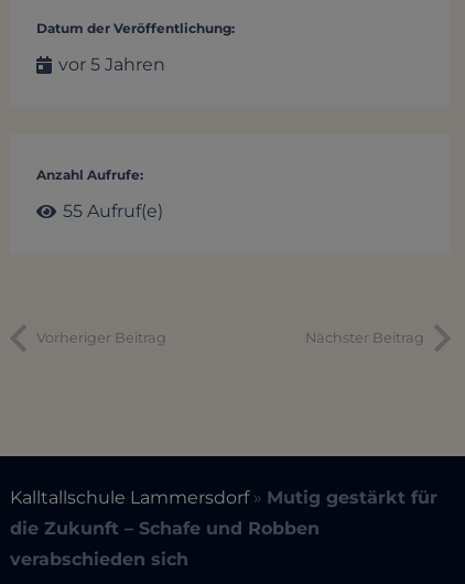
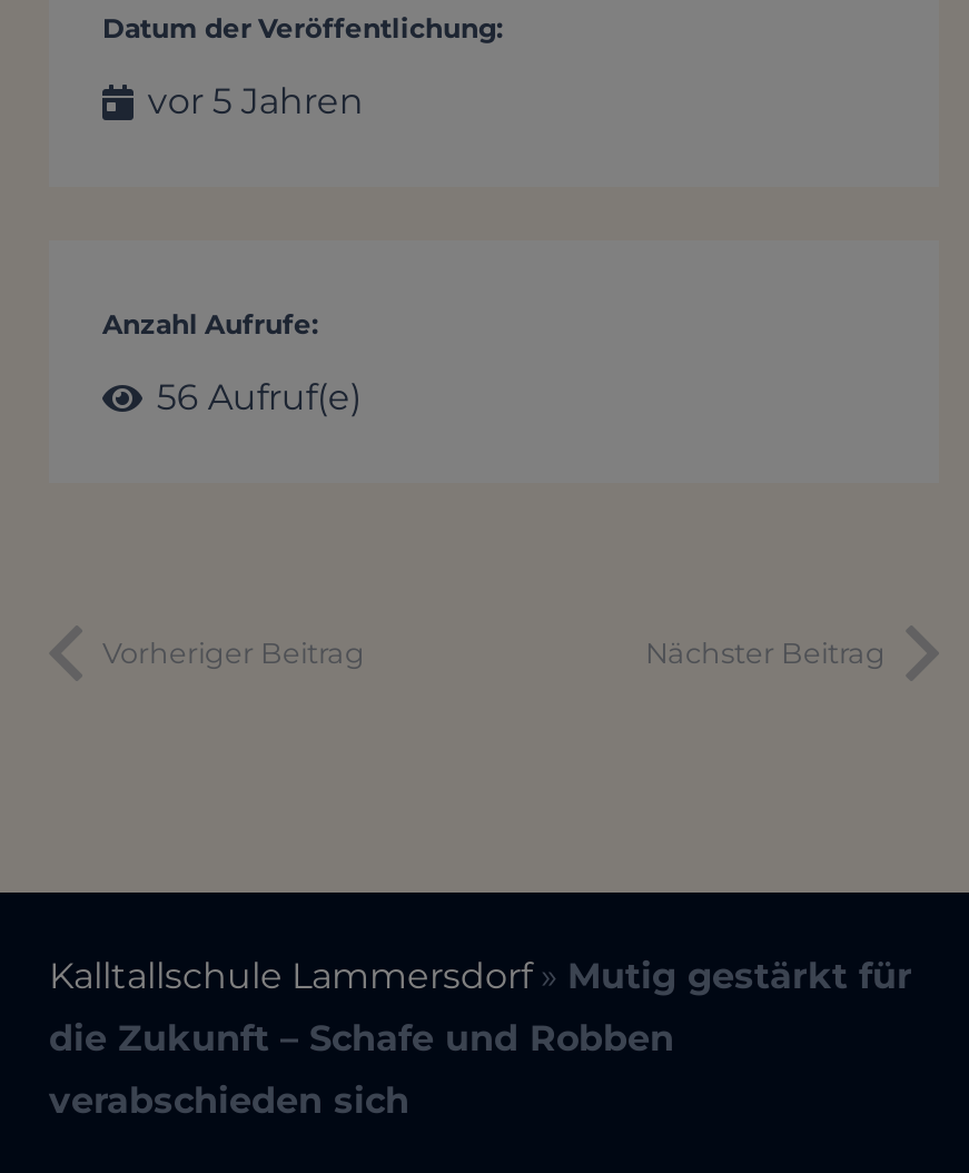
[63,201,164,222] 55 Aufruf(e) -> [157,377,361,419] 56 Aufruf(e)

